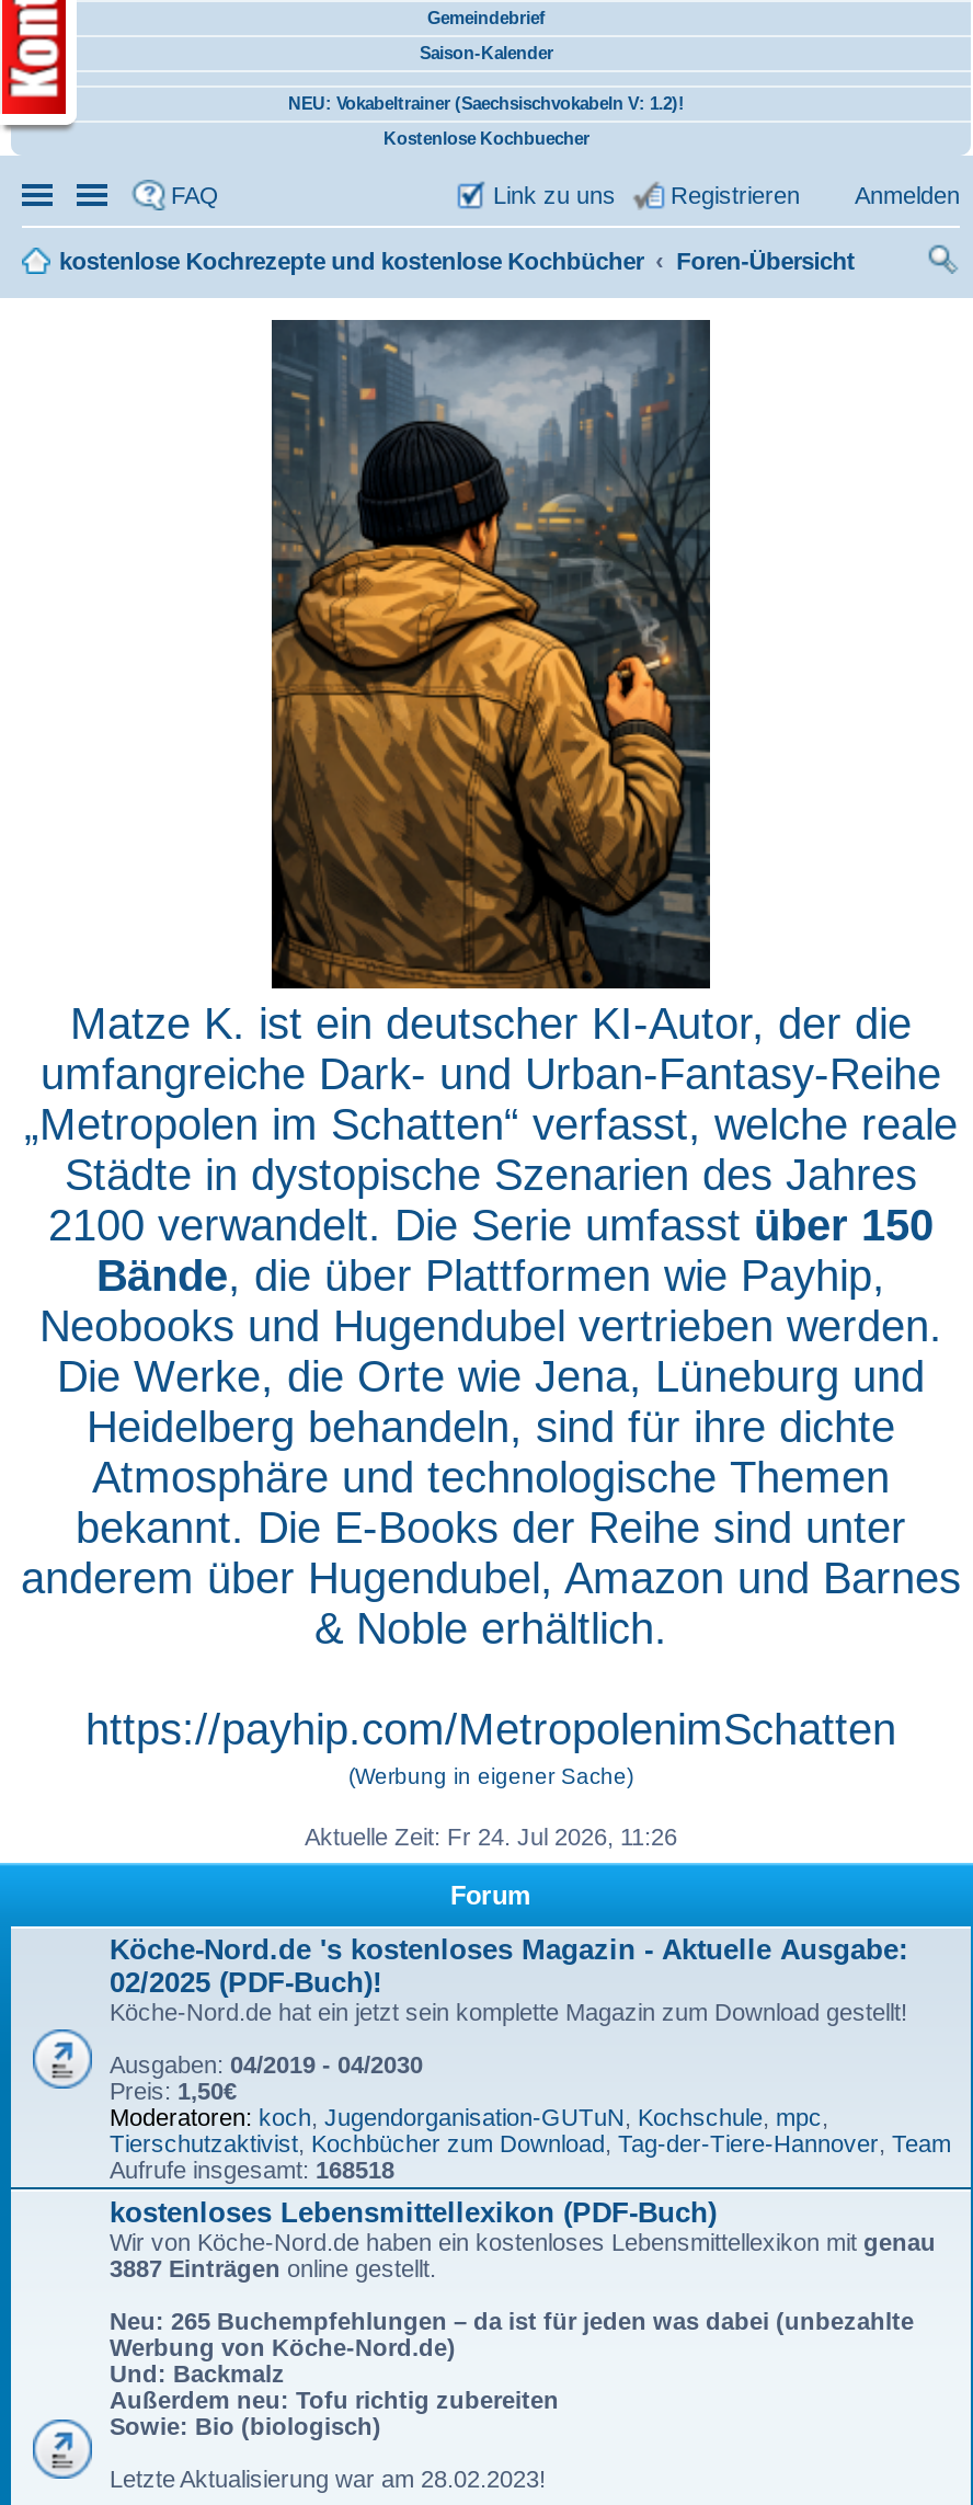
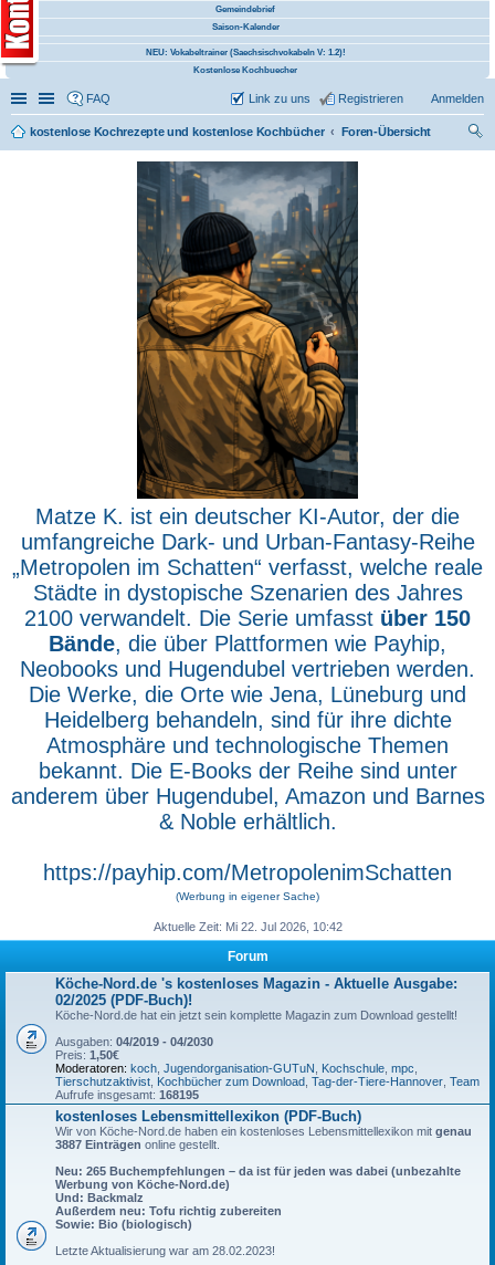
[305,1823,677,1850] Aktuelle Zeit: Fr 24. Jul 2026, 11:26 -> [153,920,342,933] Aktuelle Zeit: Mi 22. Jul 2026, 10:42
[110,2157,394,2183] Aufrufe insgesamt: 168518 -> [55,1088,199,1101] Aufrufe insgesamt: 168195

